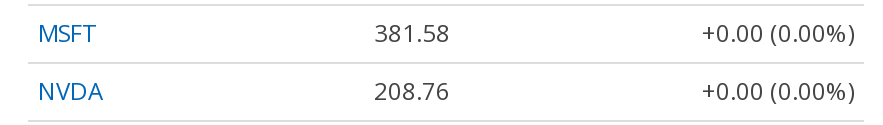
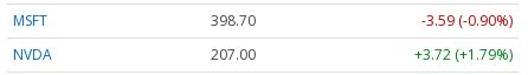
[374,16,450,50] 381.58 -> [211,11,256,31] 398.70
[702,16,854,50] +0.00 (0.00%) -> [421,11,513,31] -3.59 (-0.90%)
[374,74,450,108] 208.76 -> [211,45,256,65] 207.00
[702,74,854,108] +0.00 (0.00%) -> [414,45,513,65] +3.72 (+1.79%)

